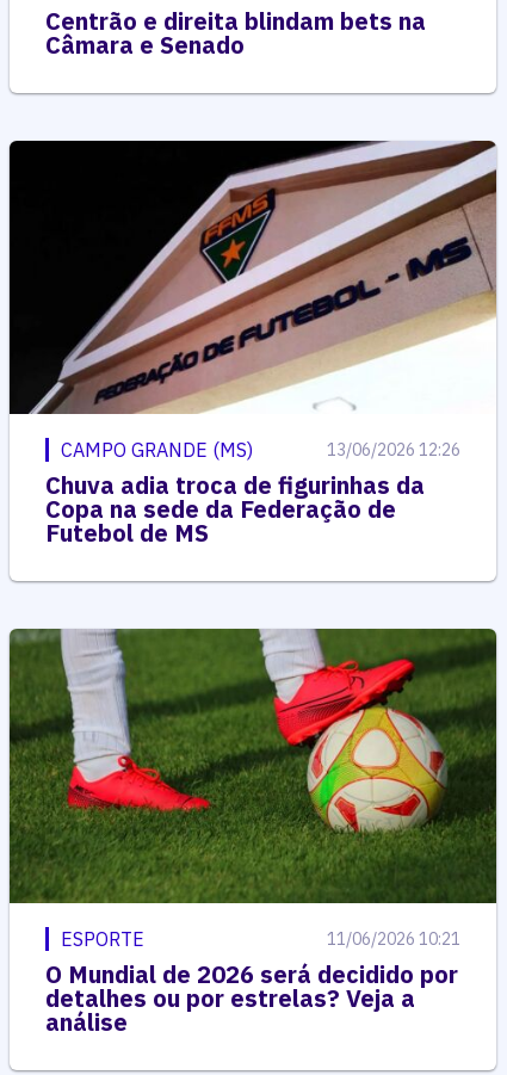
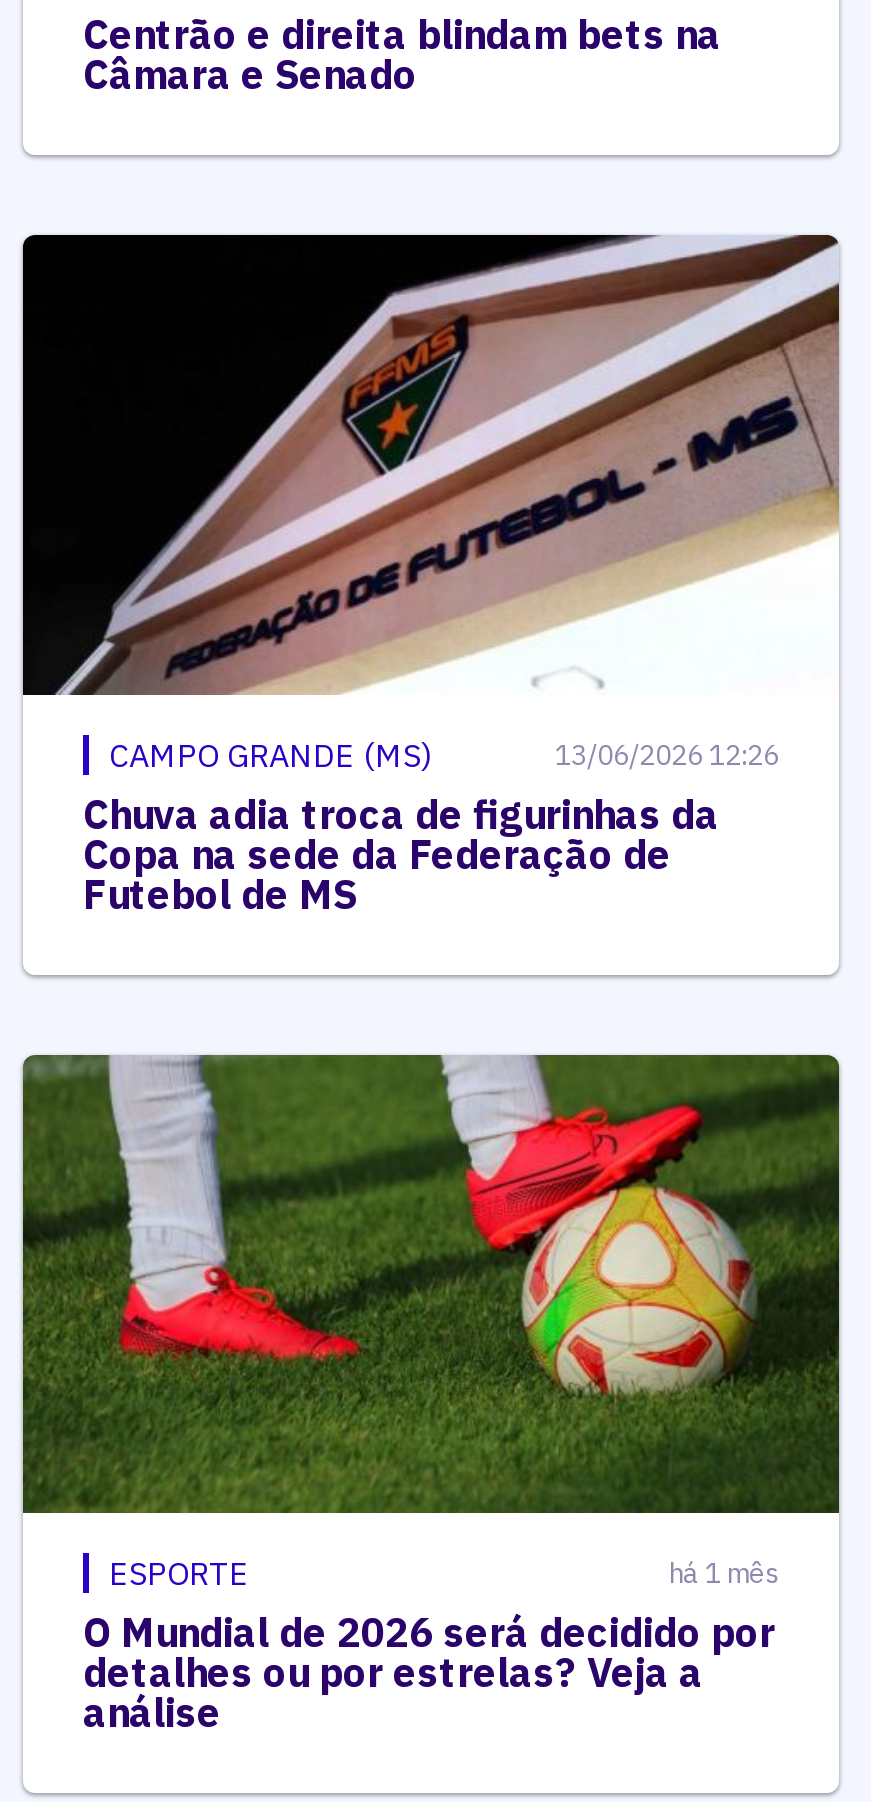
[327,928,460,949] 11/06/2026 10:21 -> [669,1555,779,1591] há 1 mês

